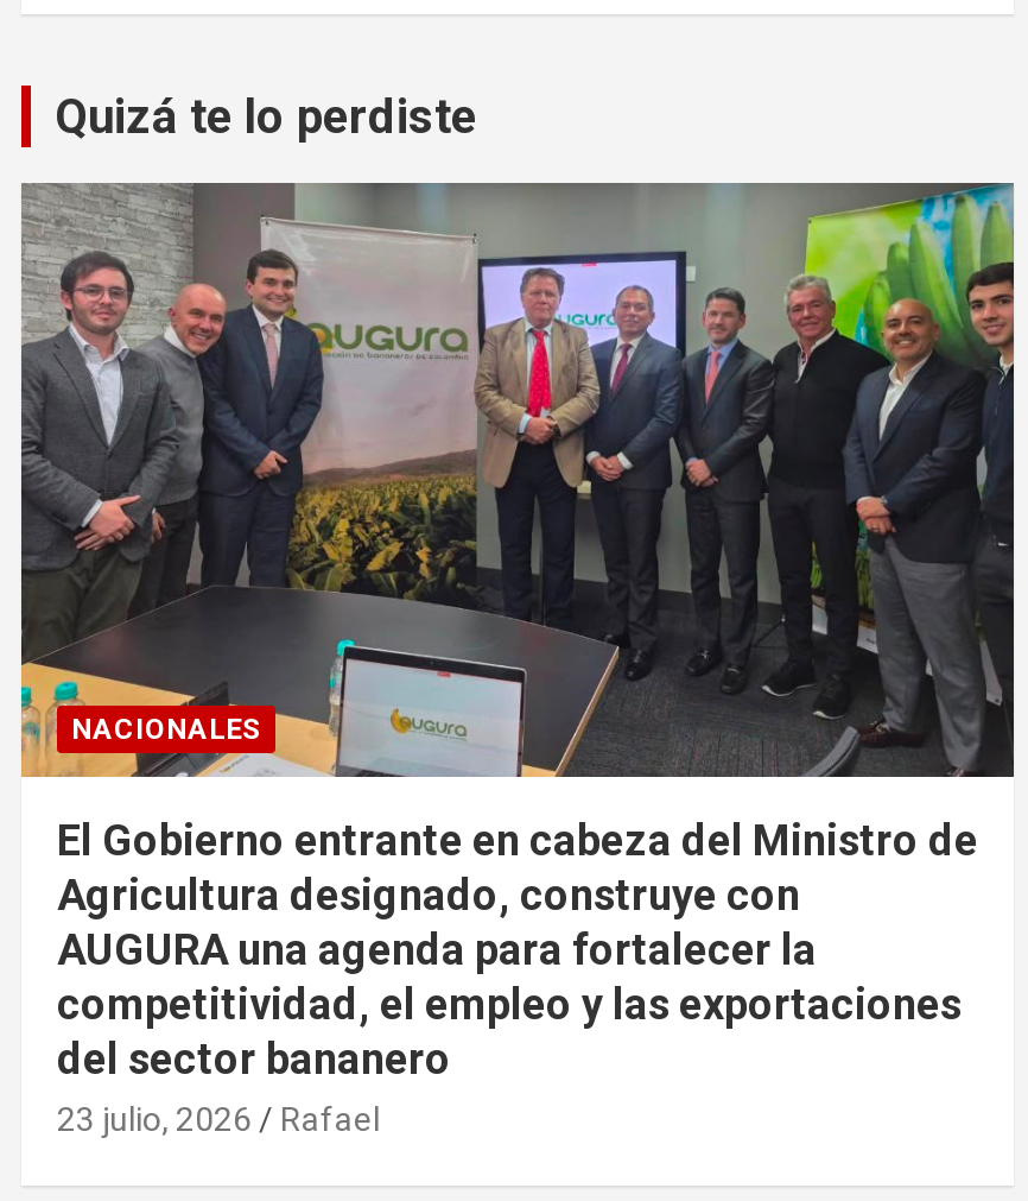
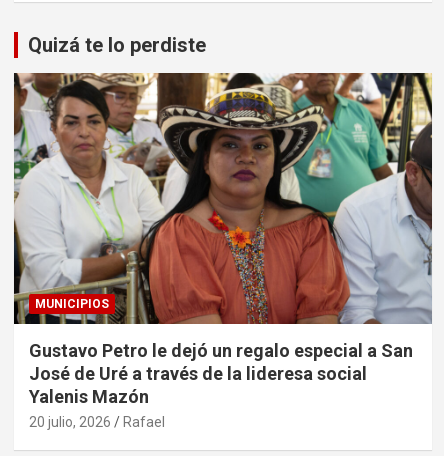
[19,181,1016,779] [image] | NACIONALES -> [13,72,432,325] [image] | MUNICIPIOS
[57,815,978,1139] El Gobierno entrante en cabeza del Ministro de | Agricultura designado, construye con | AUGURA una agenda para fortalecer la | competitividad, el empleo y las exportaciones | del sector bananero | 23 julio, 2026 -> [29,340,413,430] Gustavo Petro le dejó un regalo especial a San | José de Uré a través de la lideresa social | Yalenis Mazón | 20 julio, 2026

